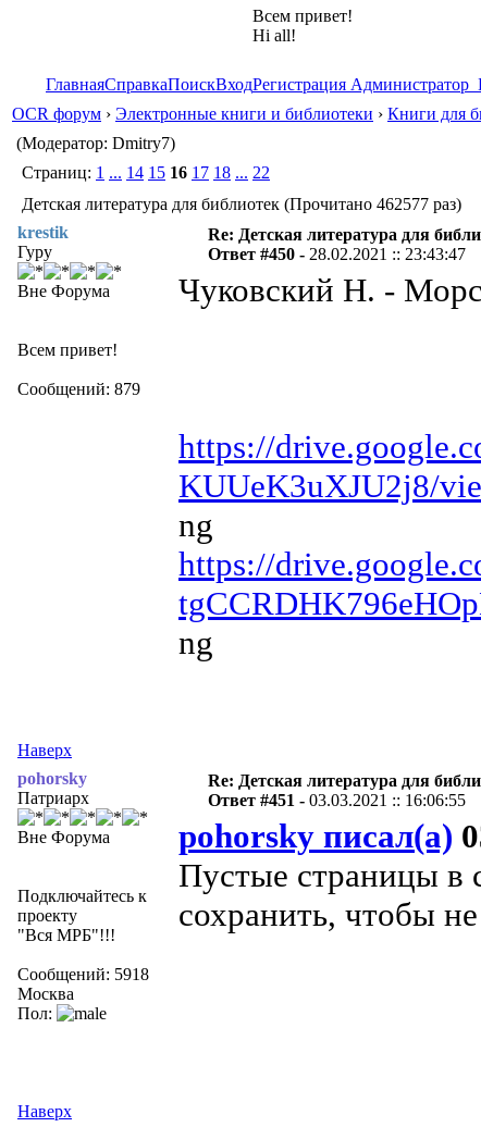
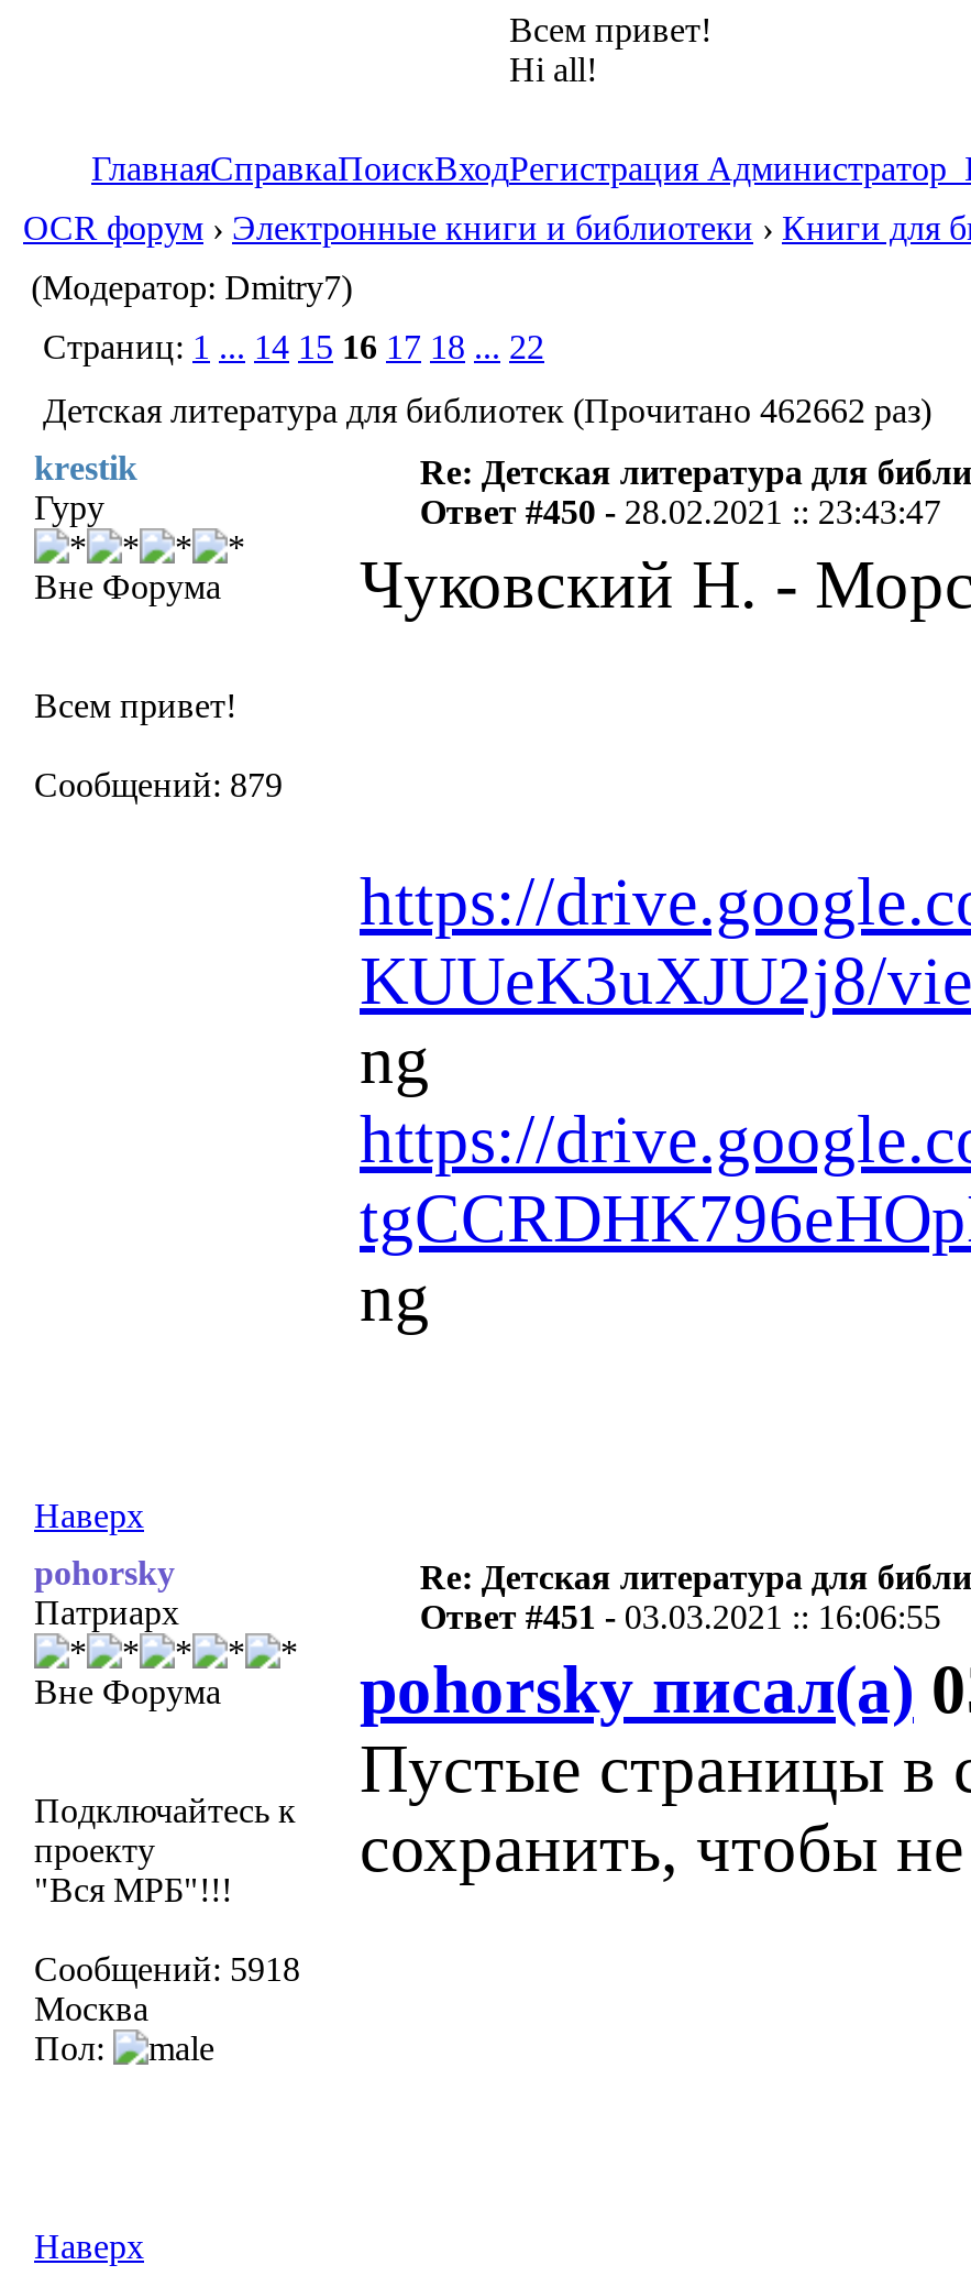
[17,195,461,213] Детская литература для библиотек (Прочитано 462577 раз) -> [34,392,931,429] Детская литература для библиотек (Прочитано 462662 раз)

